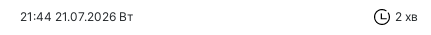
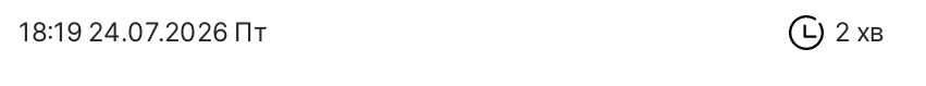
[20,9,133,24] 21:44 21.07.2026 Вт -> [18,15,267,48] 18:19 24.07.2026 Пт

